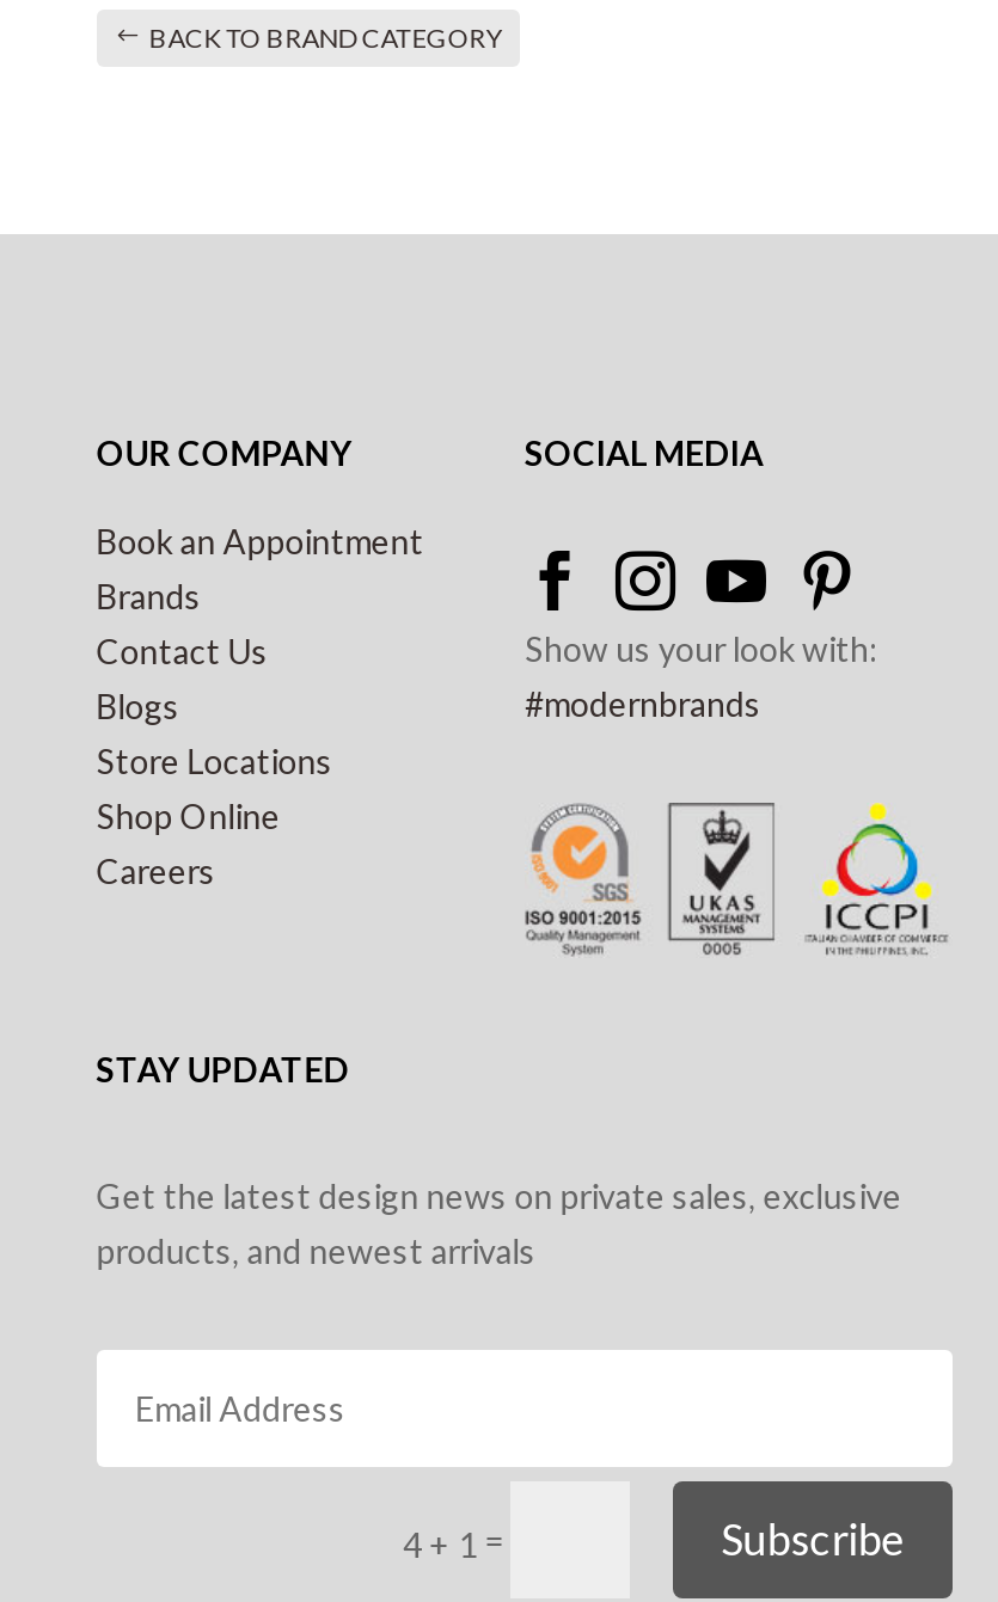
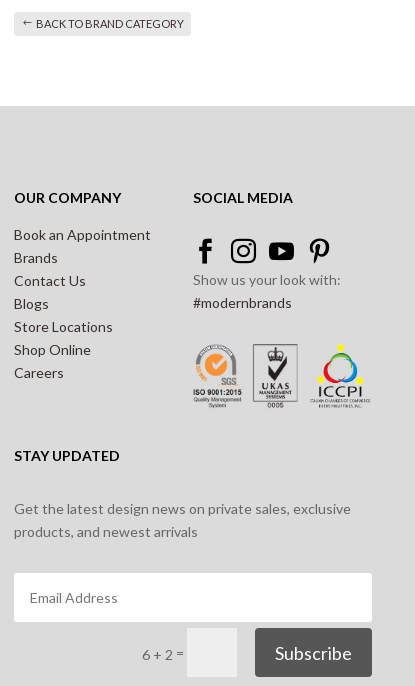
[403,1520,511,1565] 4 + 1 = -> [142,644,187,663] 6 + 2 =

